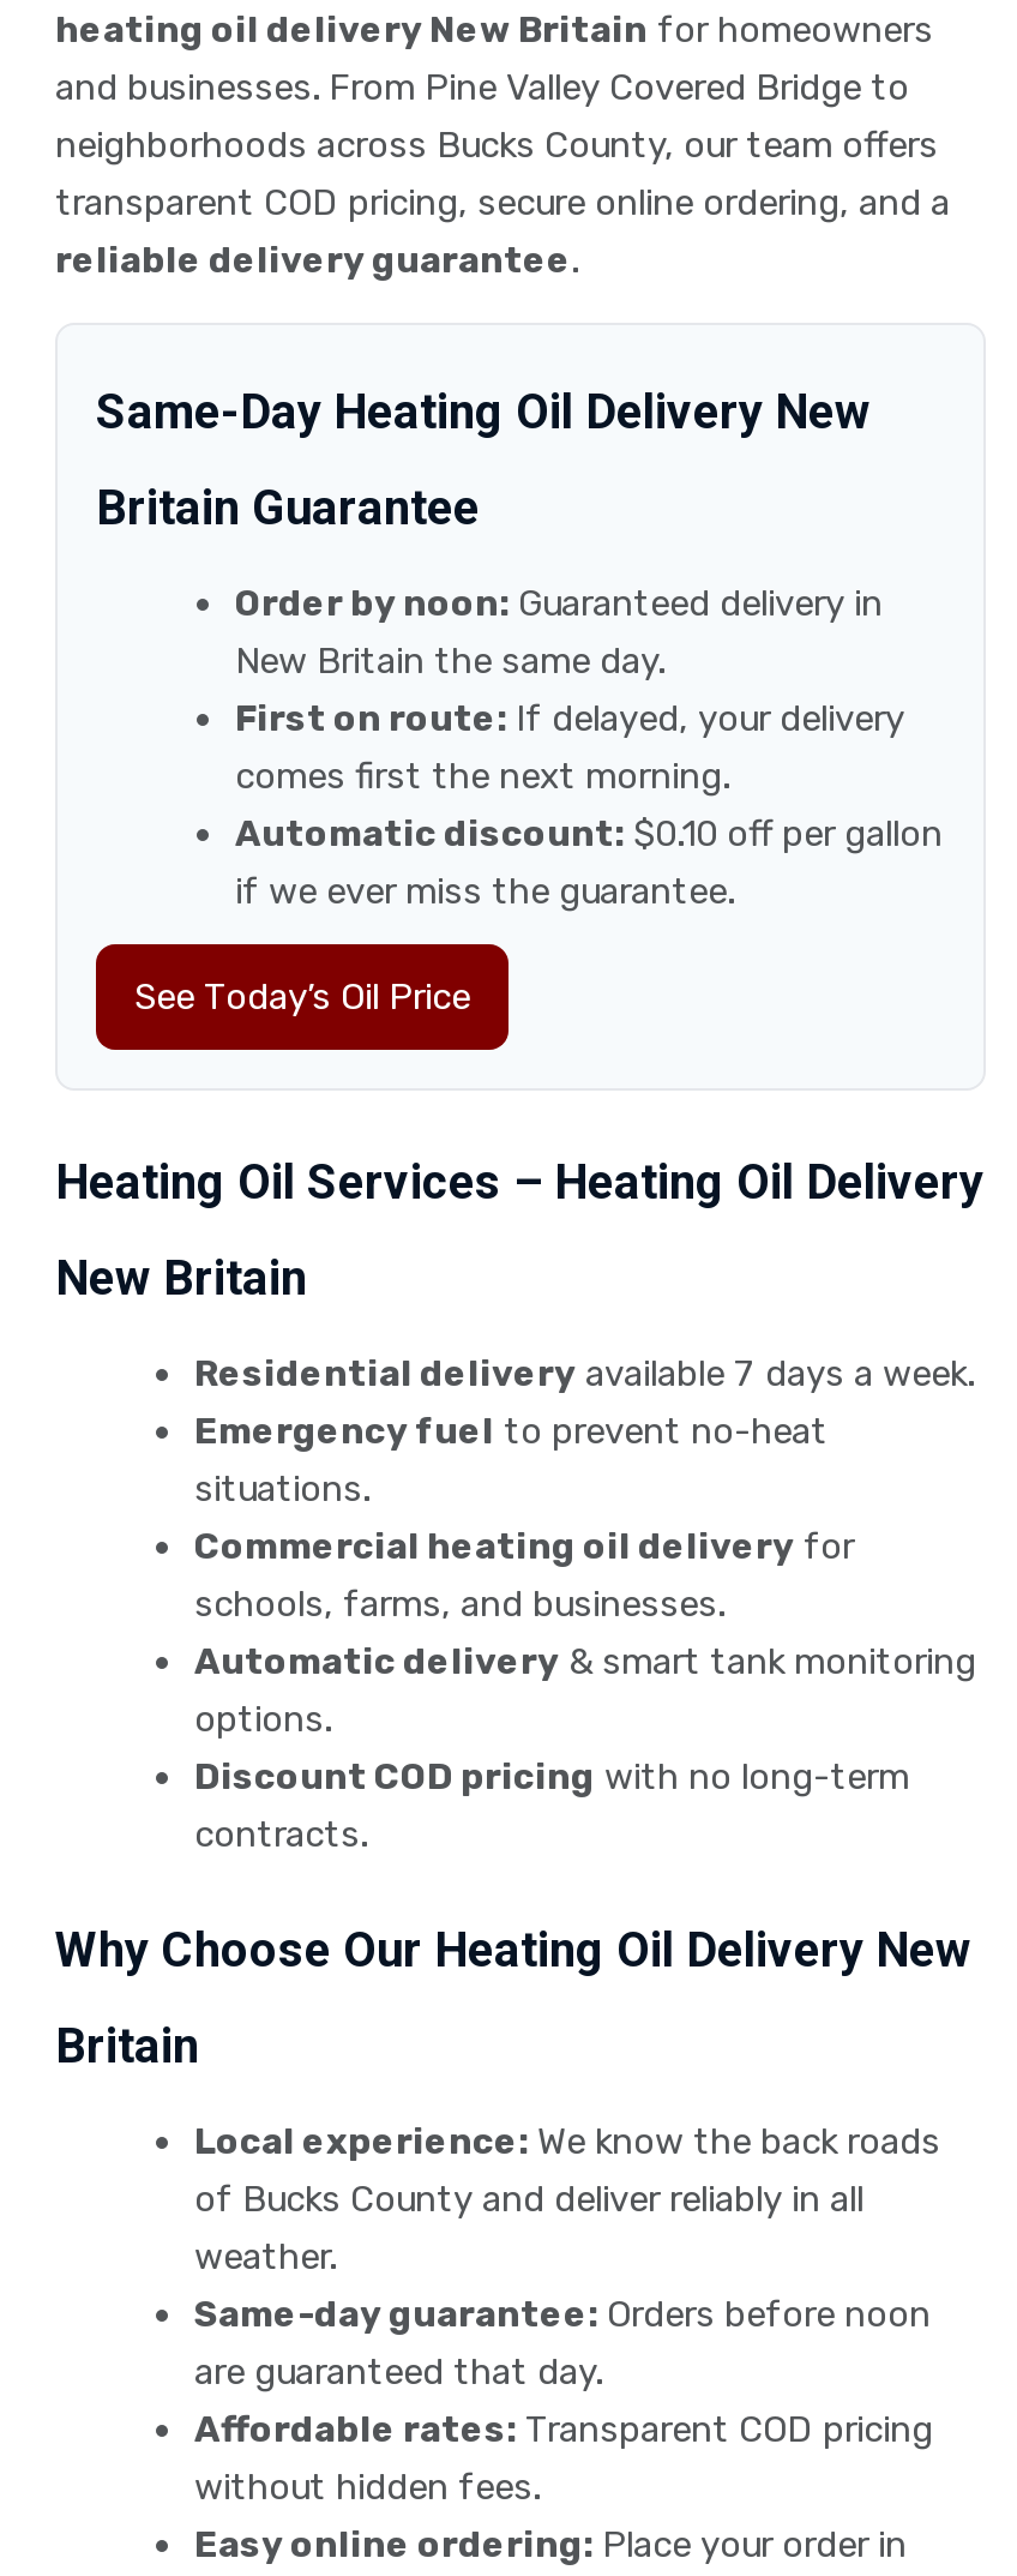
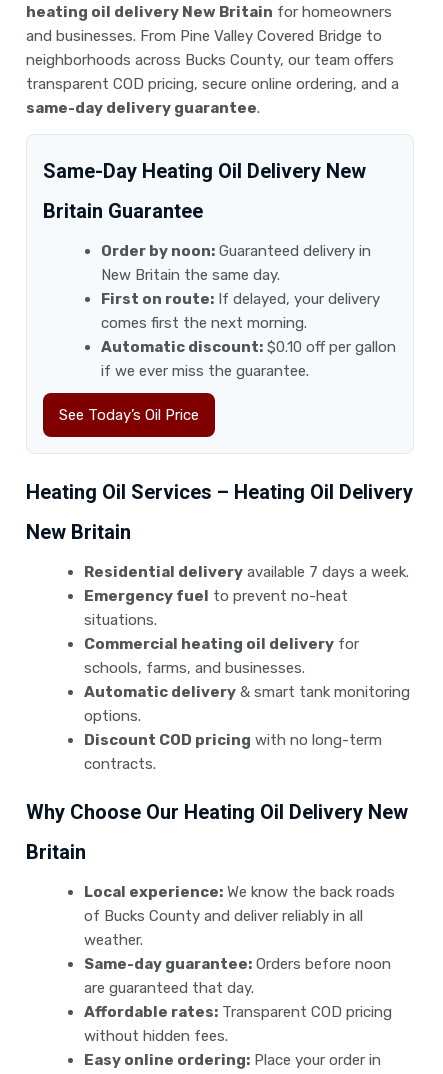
[55,238,578,281] reliable delivery guarantee. -> [26,99,260,117] same-day delivery guarantee.

